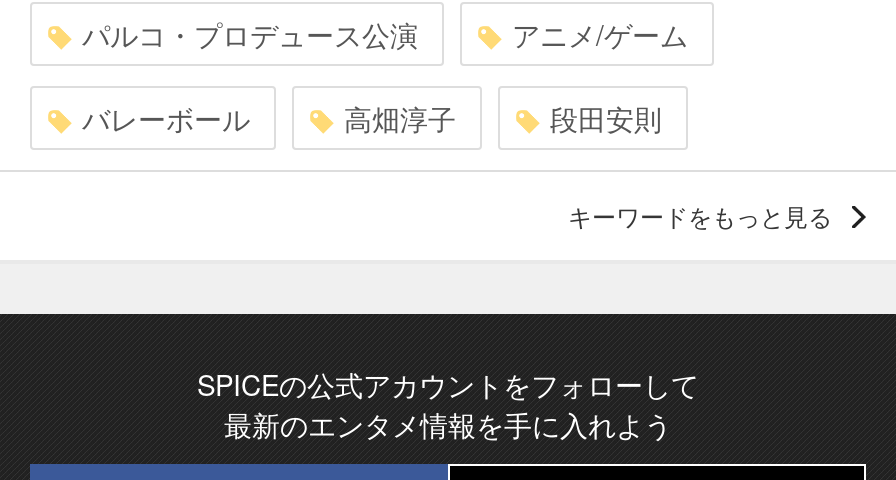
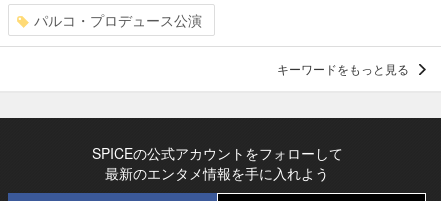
[82,15,688,139] アニメ/ゲーム | バレーボール | 高畑淳子 | 段田安則 -> none

